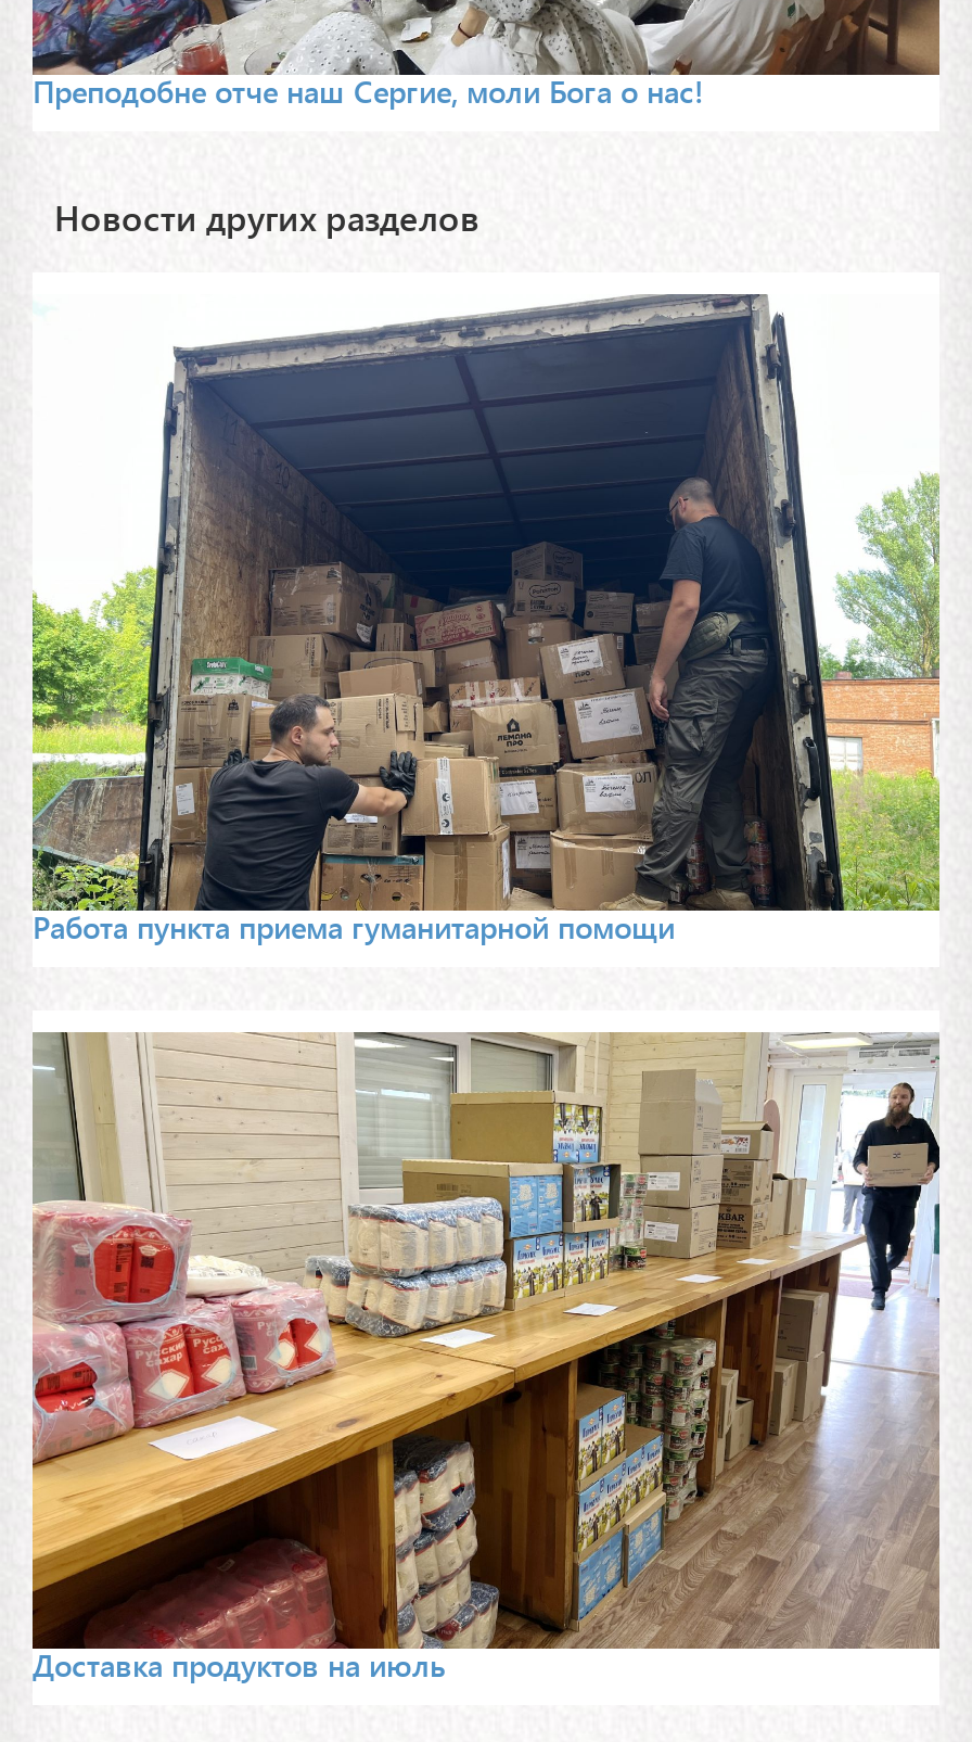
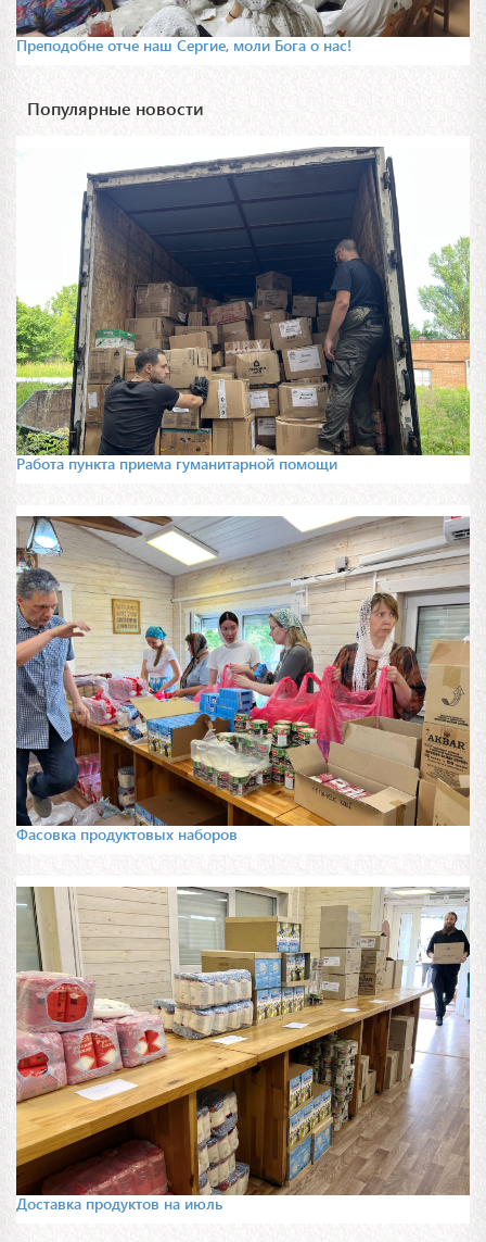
[54,194,479,239] Новости других разделов -> [27,97,204,120] Популярные новости
none -> [15,515,471,844] [image] | Фасовка продуктовых наборов

